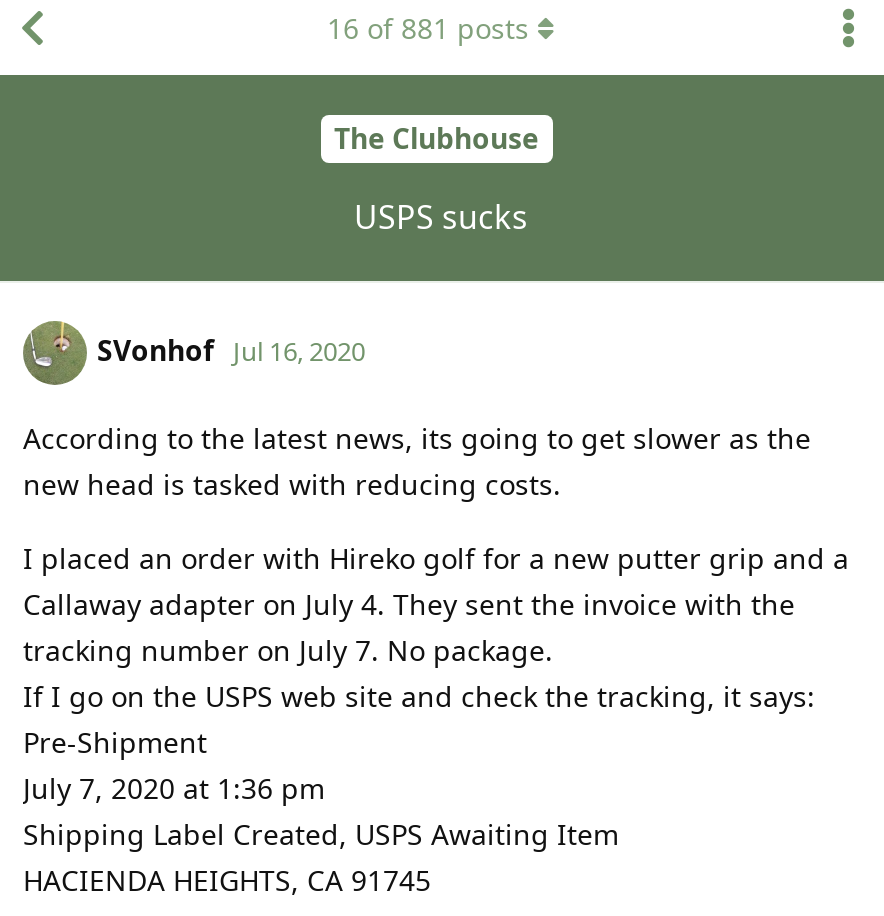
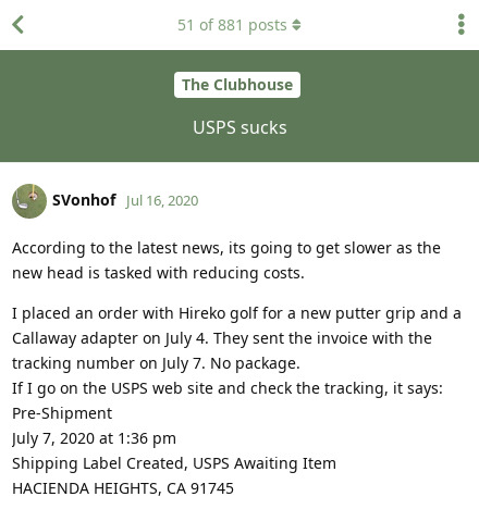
[327,9,529,47] 16 of 881 posts -> [177,14,287,35] 51 of 881 posts

